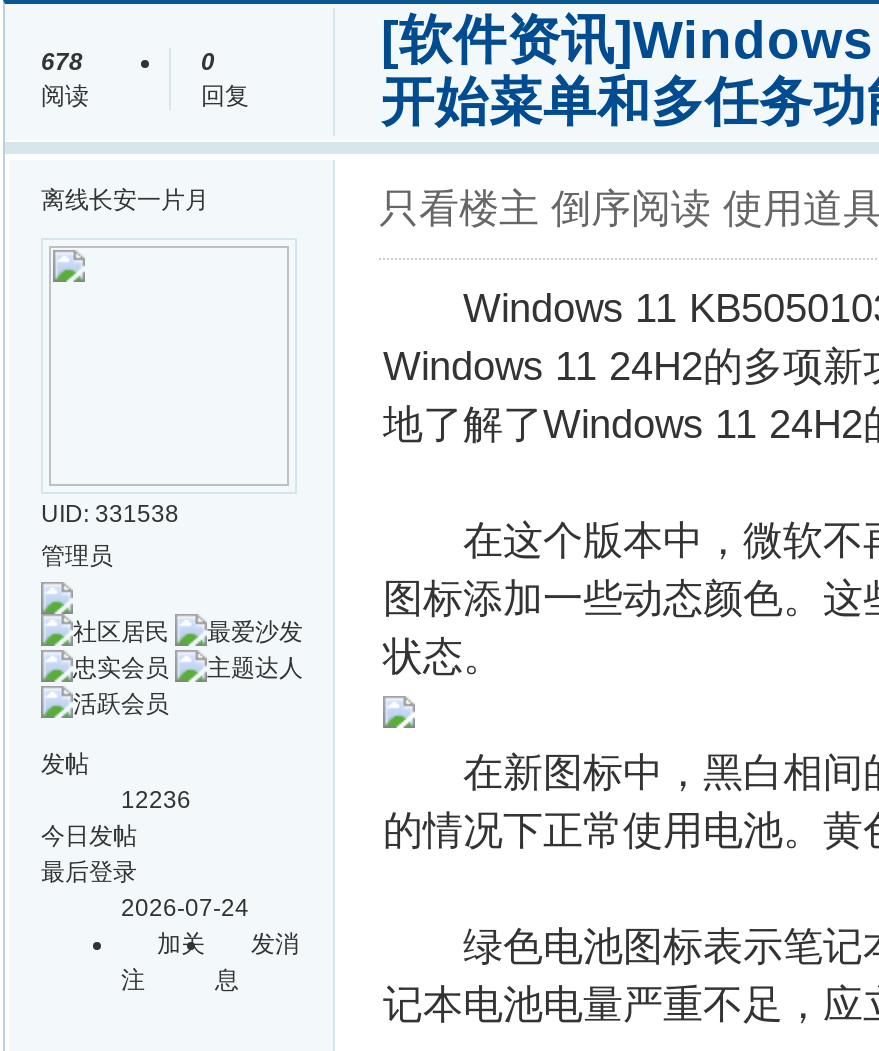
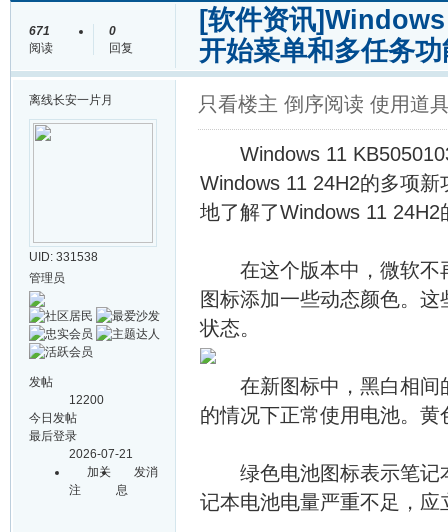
[41,48,83,76] 678 -> [29,24,50,38] 671
[121,786,191,814] 12236 -> [69,393,104,407] 12200
[121,894,249,922] 2026-07-24 -> [69,447,133,461] 2026-07-21

